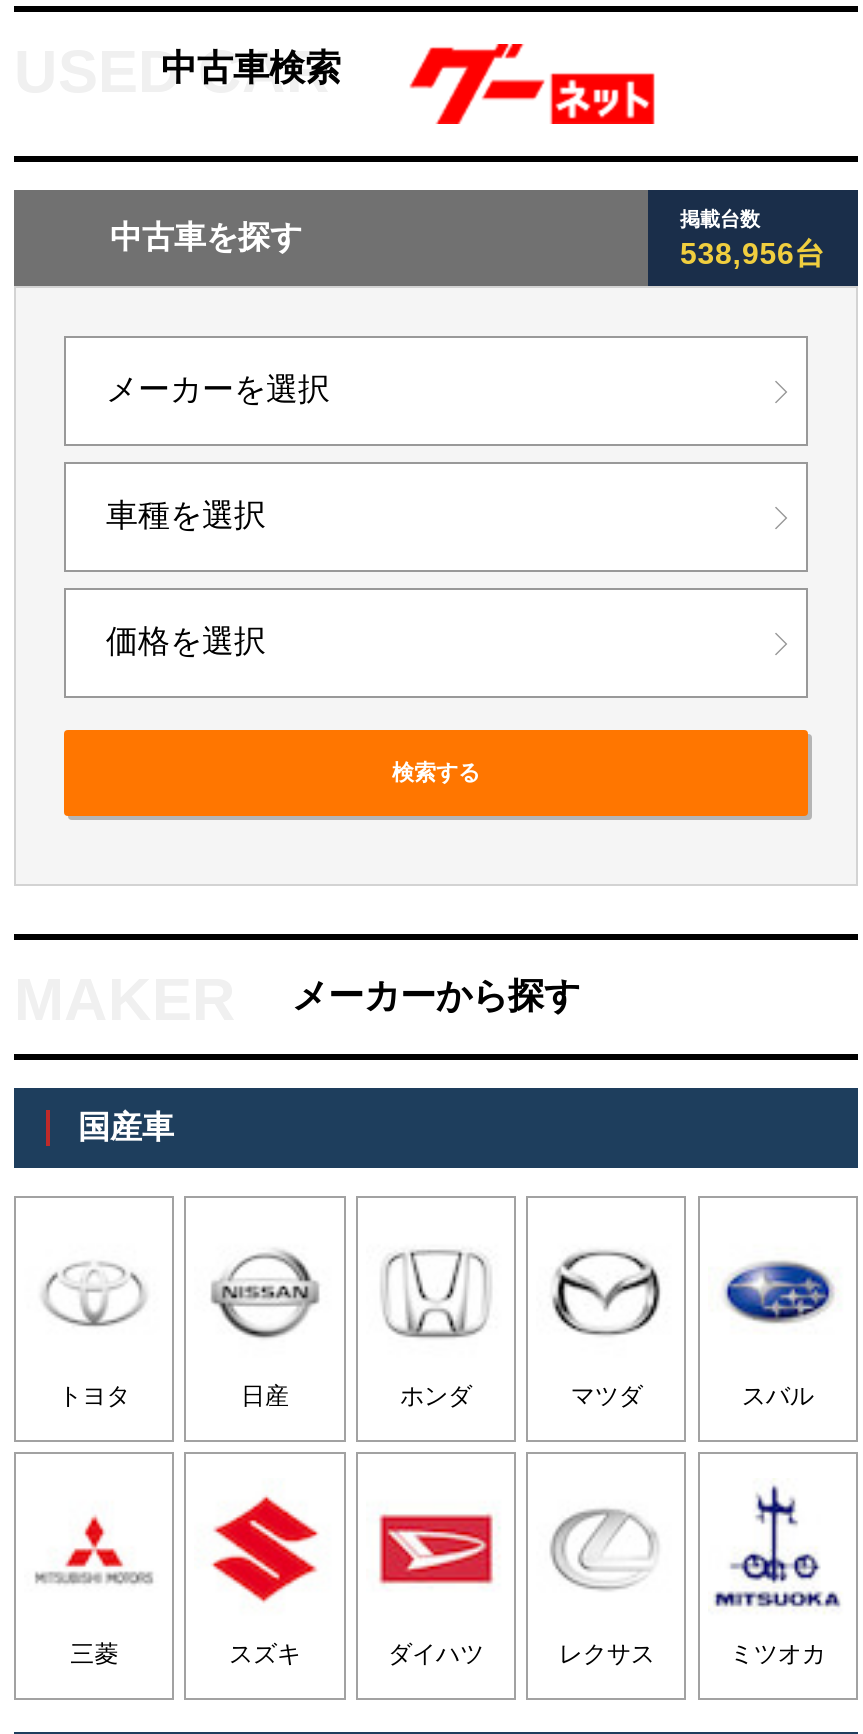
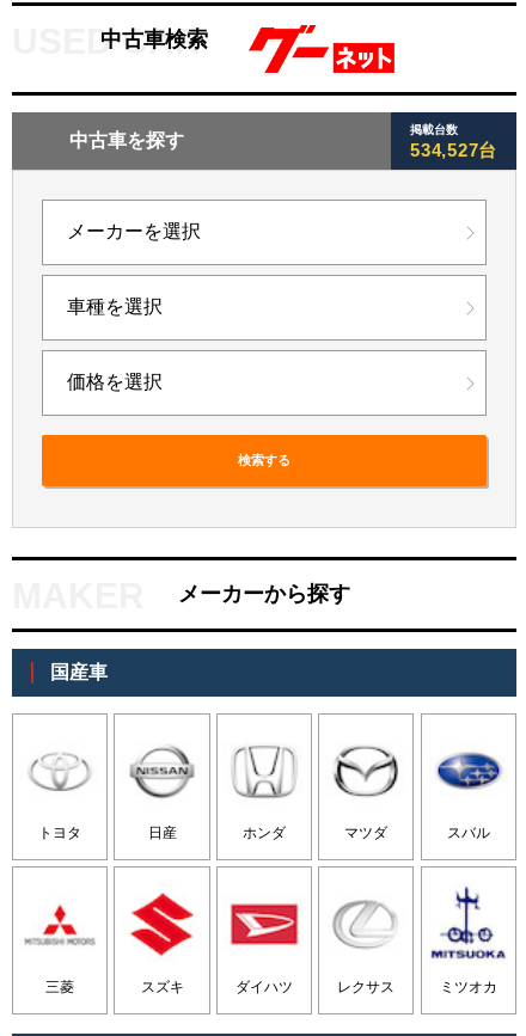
[680,236,826,270] 538,956台 -> [410,140,497,160] 534,527台

